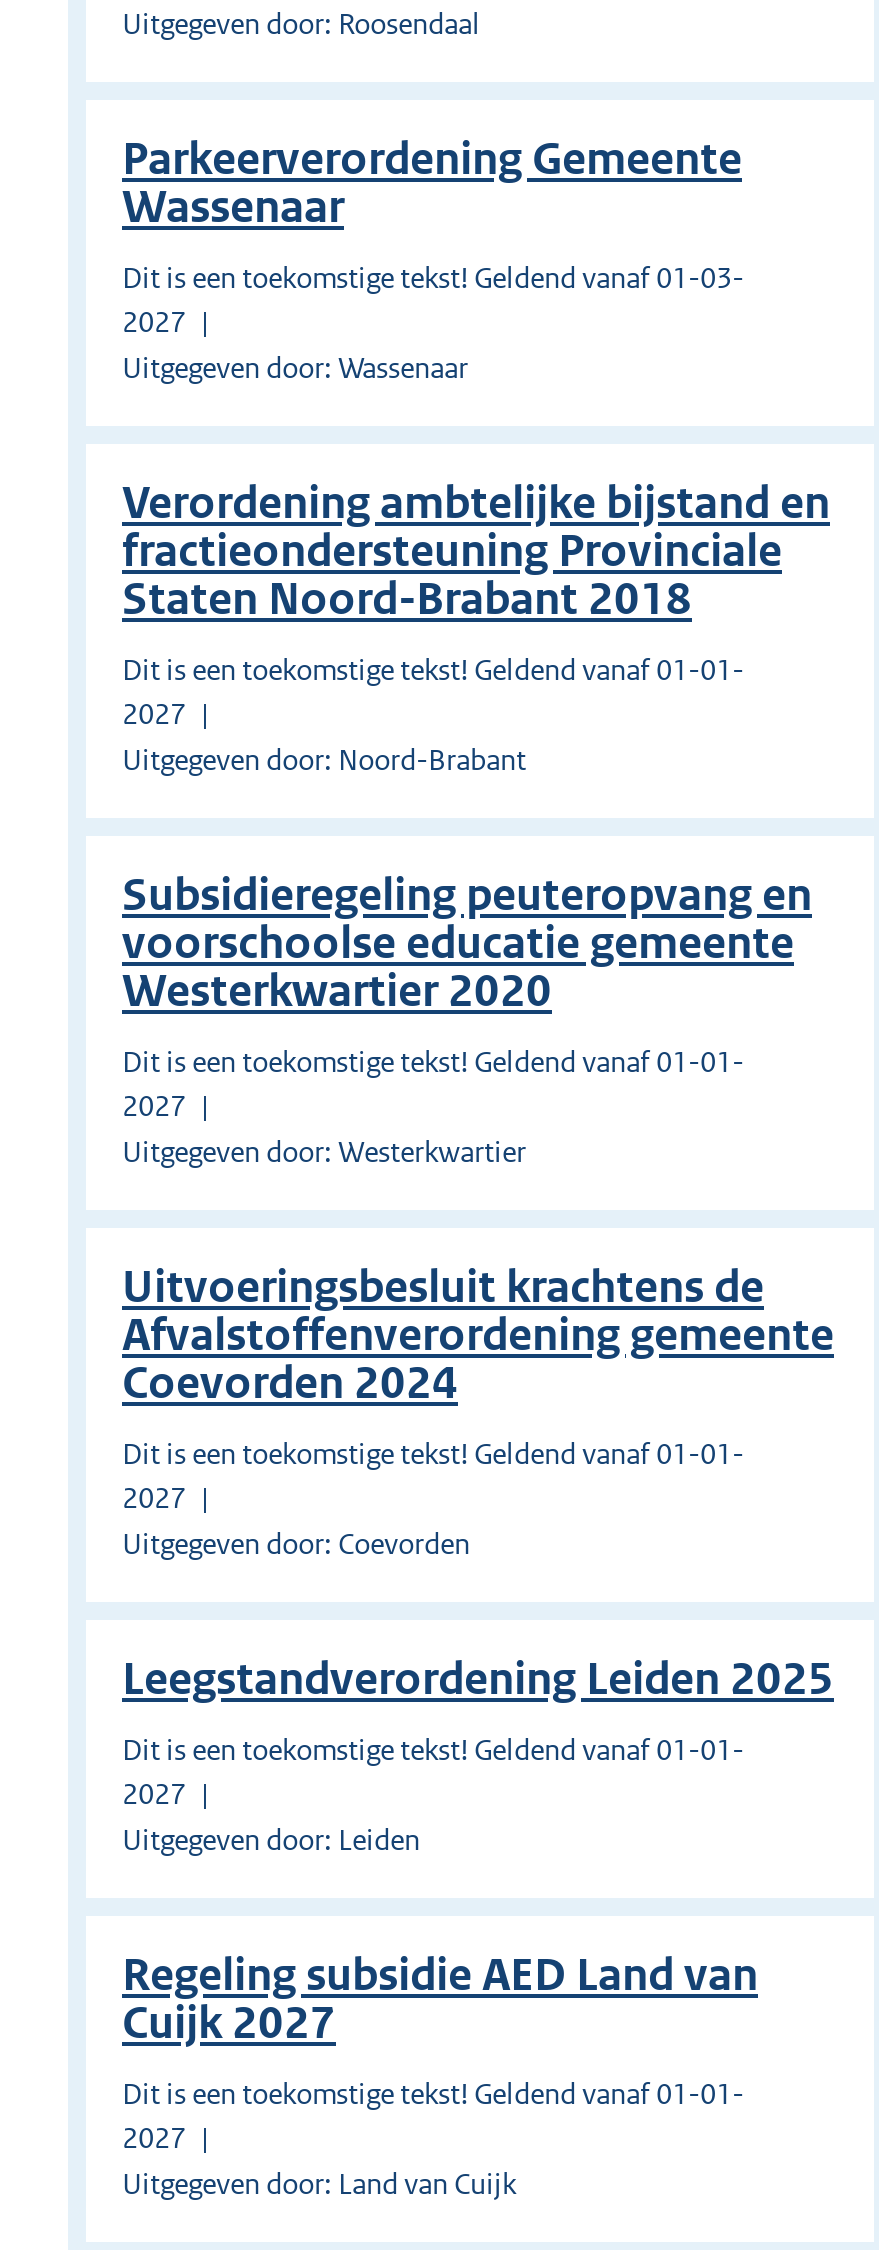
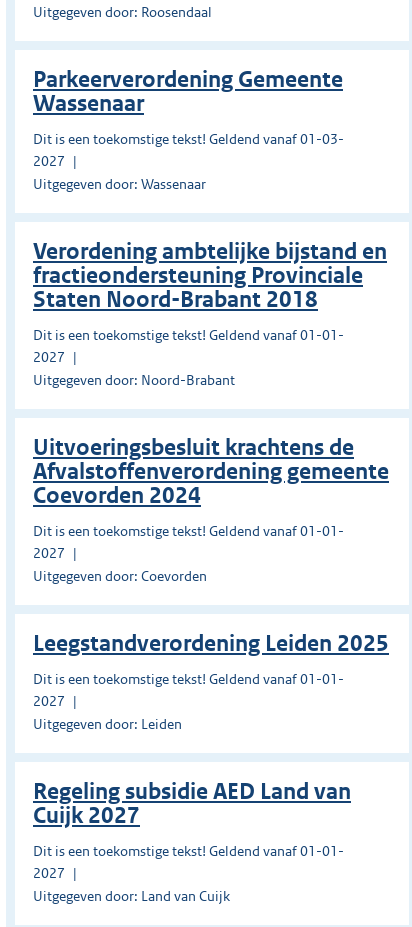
[122,869,812,1171] Subsidieregeling peuteropvang en | voorschoolse educatie gemeente | Westerkwartier 2020 | Dit is een toekomstige tekst! Geldend vanaf 01-01- | 2027 | Uitgegeven door: Westerkwartier -> none

